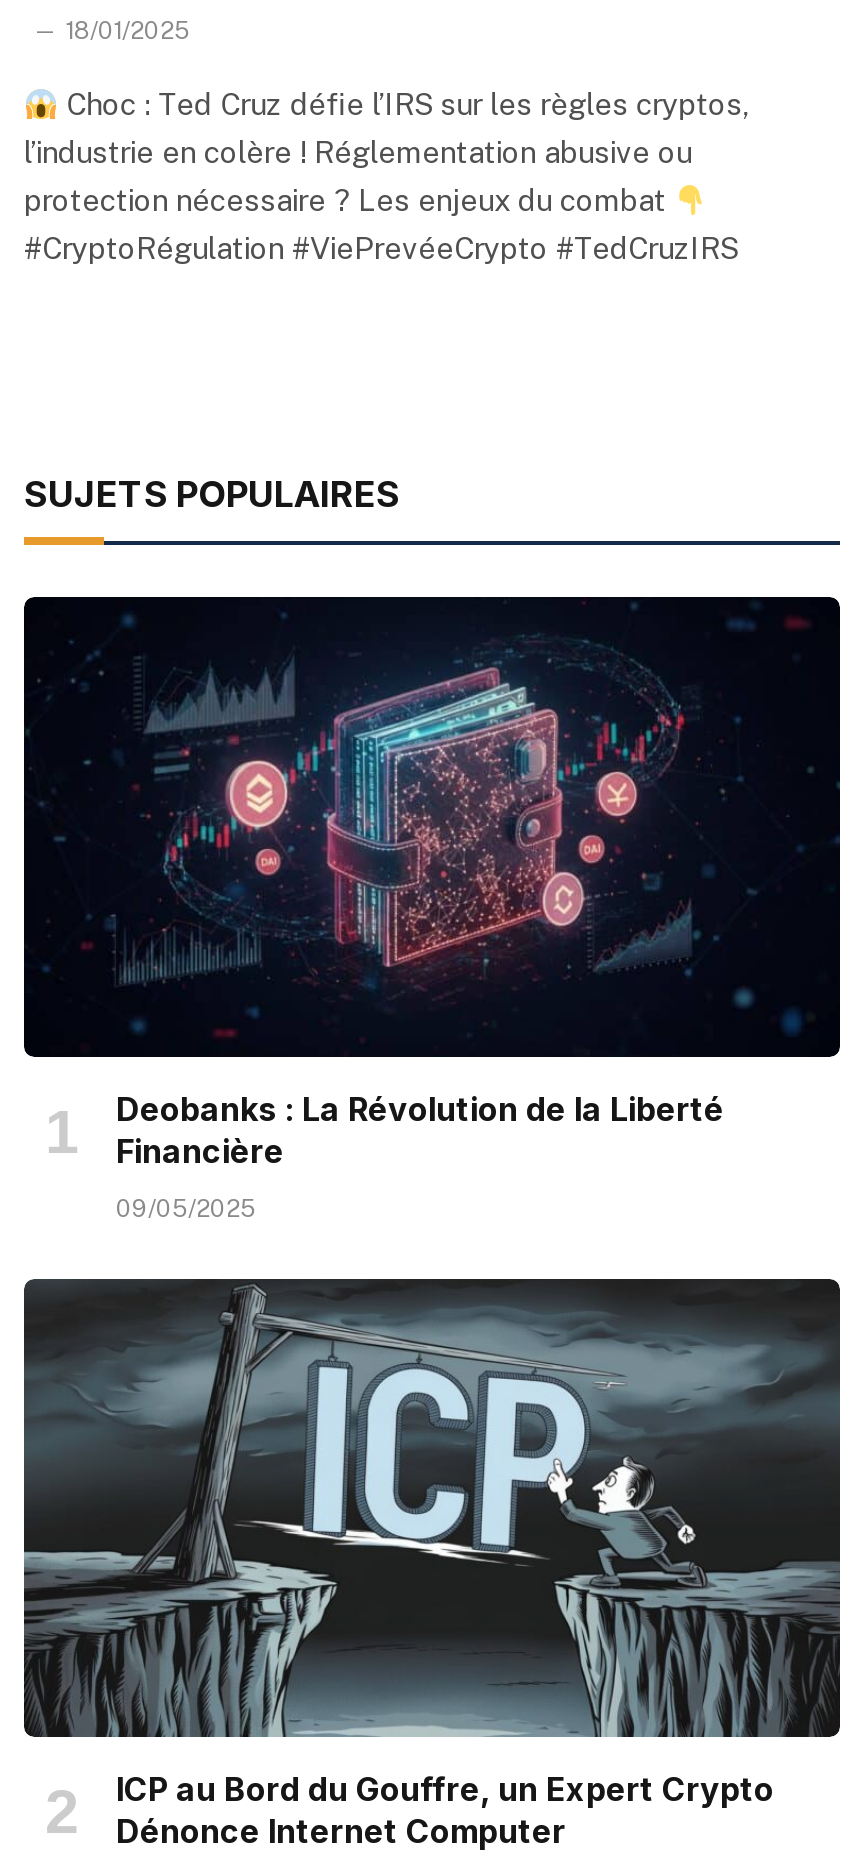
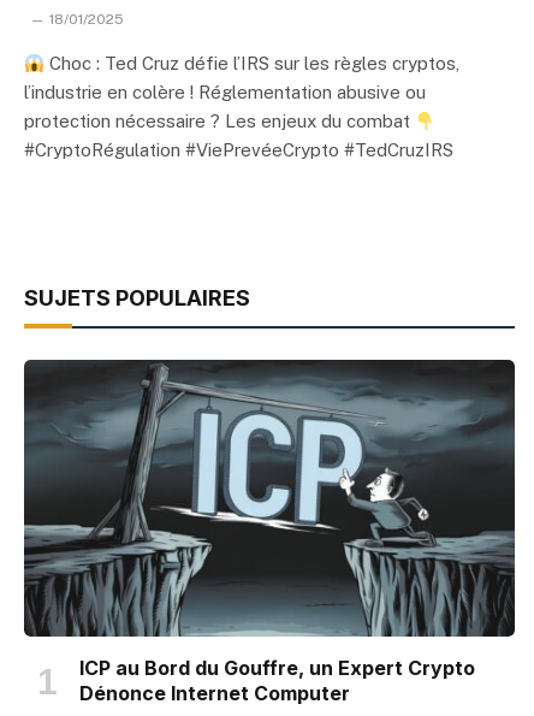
[24,599,838,1222] [image] | Deobanks : La Révolution de la Liberté | Financière | 09/05/2025 -> none

